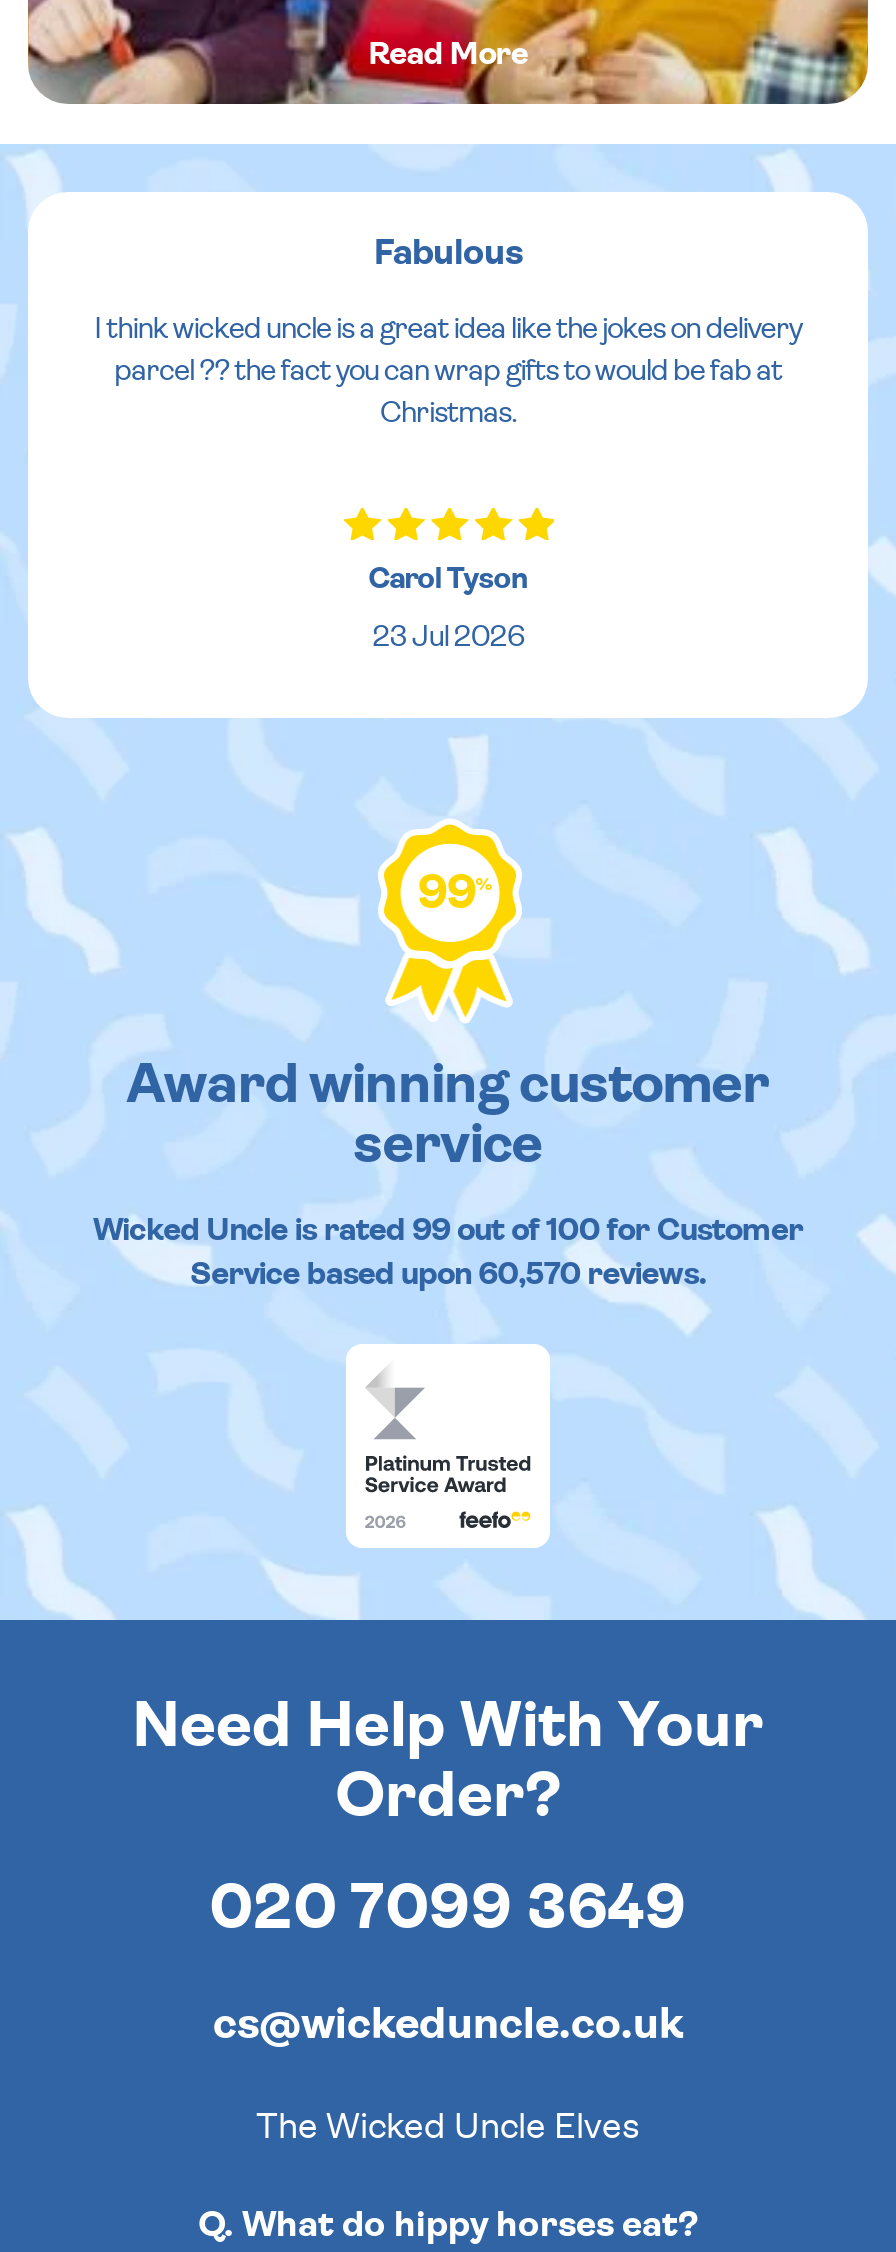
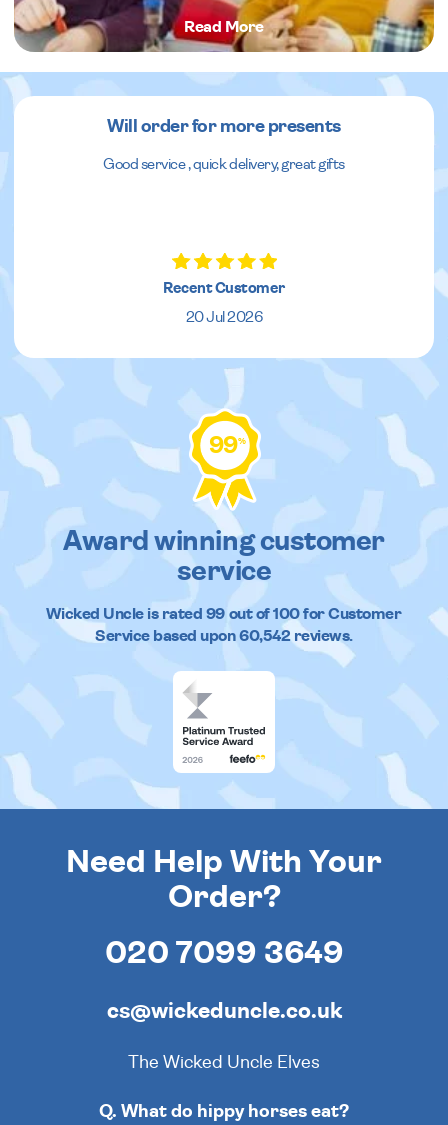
[374,236,522,272] Fabulous -> [107,118,341,136] Will order for more presents
[94,314,802,428] I think wicked uncle is a great idea like the jokes on delivery | parcel ?? the fact you can wrap gifts to would be fab at | Christmas. -> [103,157,345,172] Good service , quick delivery, great gifts
[368,564,528,594] Carol Tyson -> [163,281,285,296] Recent Customer
[372,622,524,652] 23 Jul 2026 -> [186,310,262,325] 20 Jul 2026
[190,1258,706,1290] Service based upon 60,570 reviews. -> [95,628,353,644] Service based upon 60,542 reviews.

